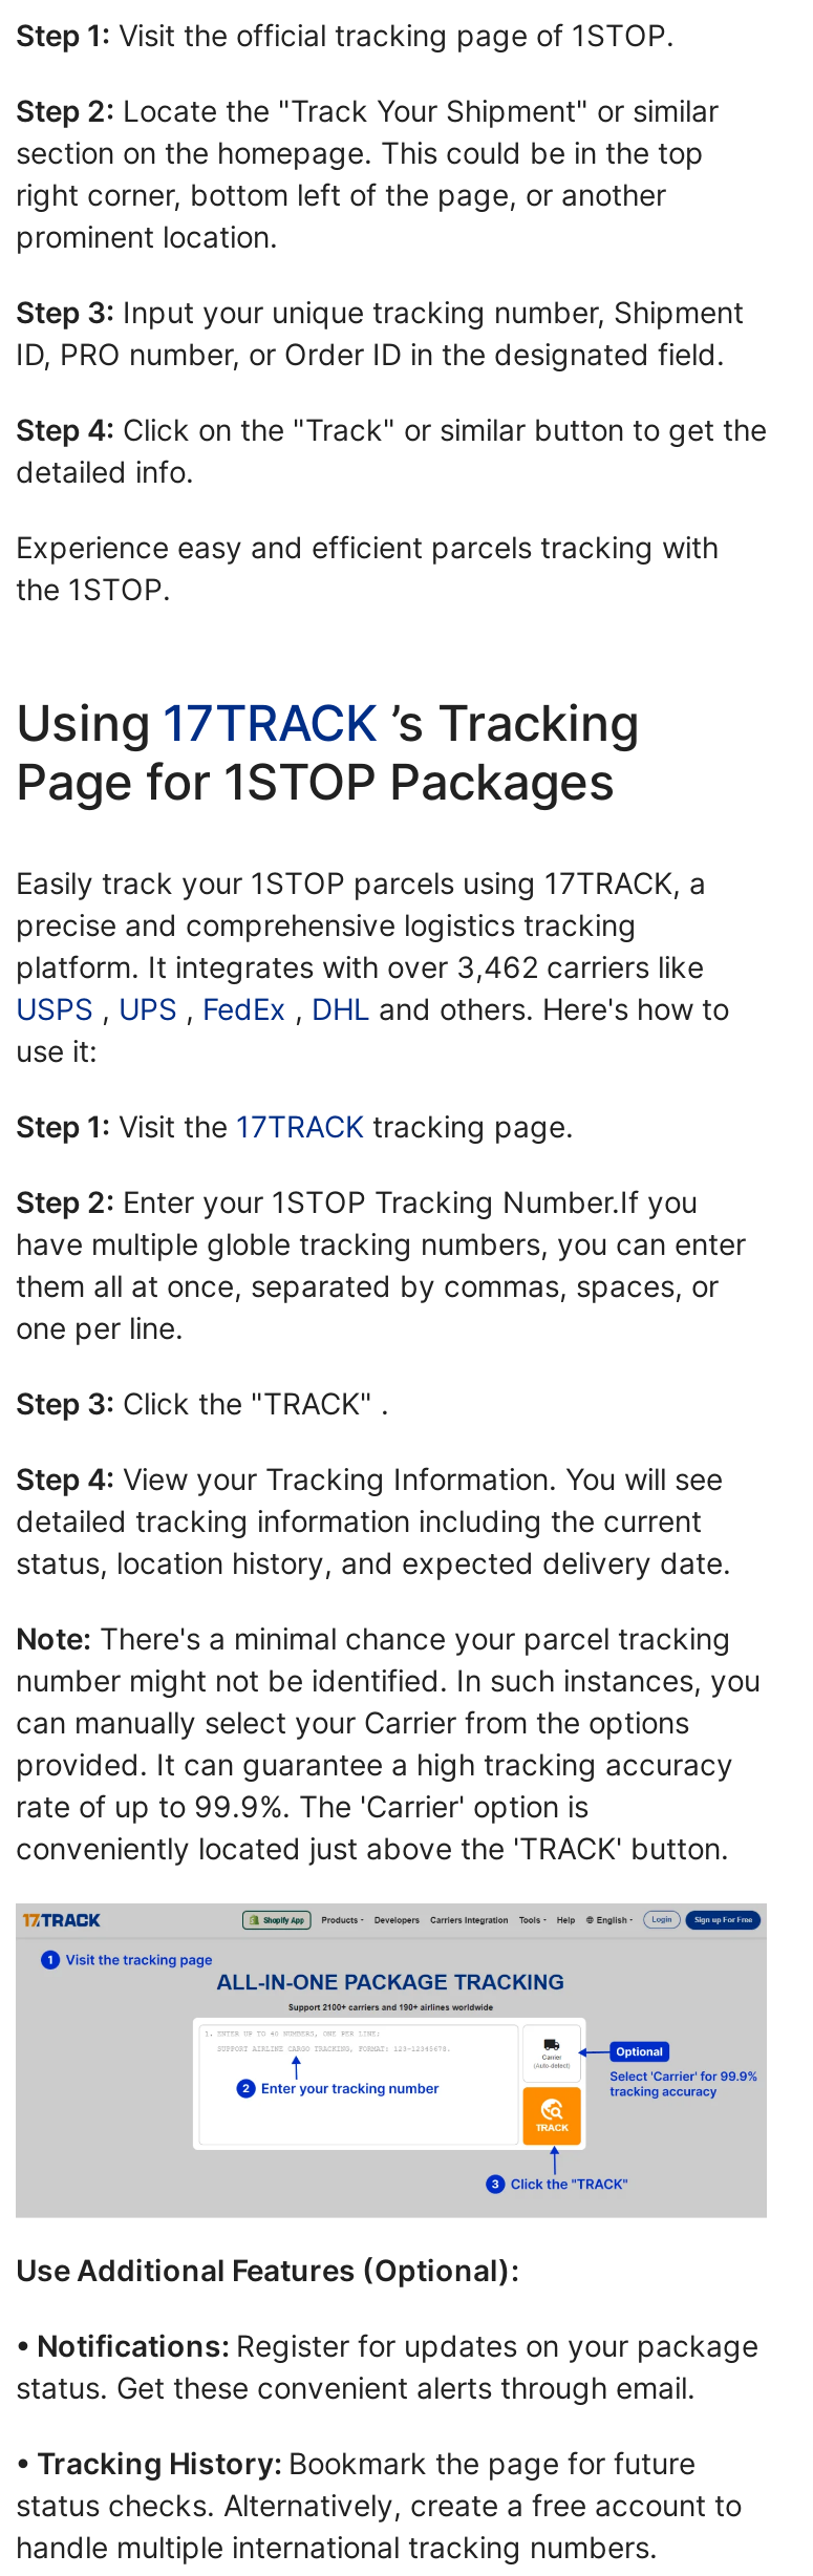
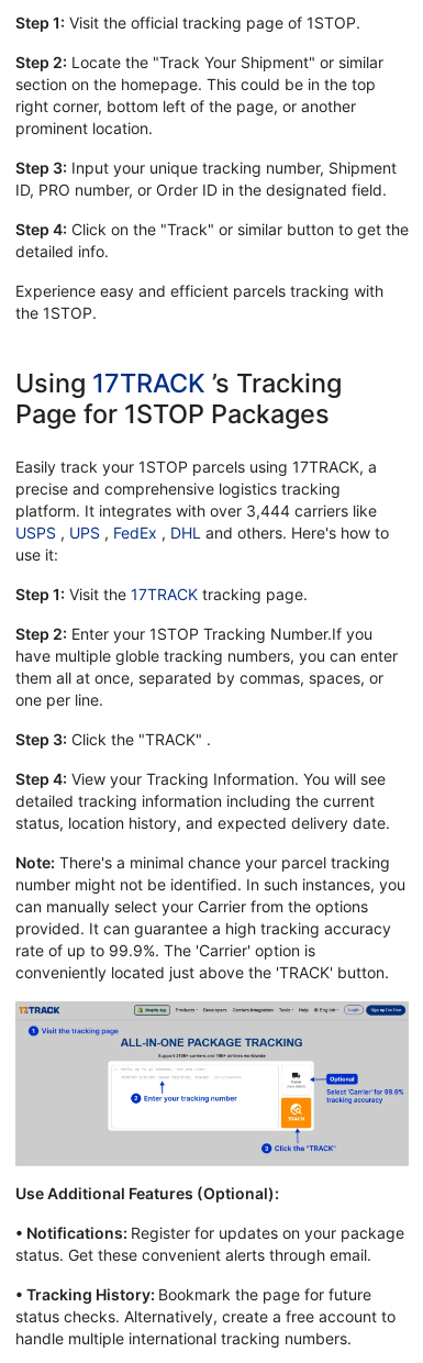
[16,949,704,984] platform. It integrates with over 3,462 carriers like -> [15,501,377,520] platform. It integrates with over 3,444 carriers like

